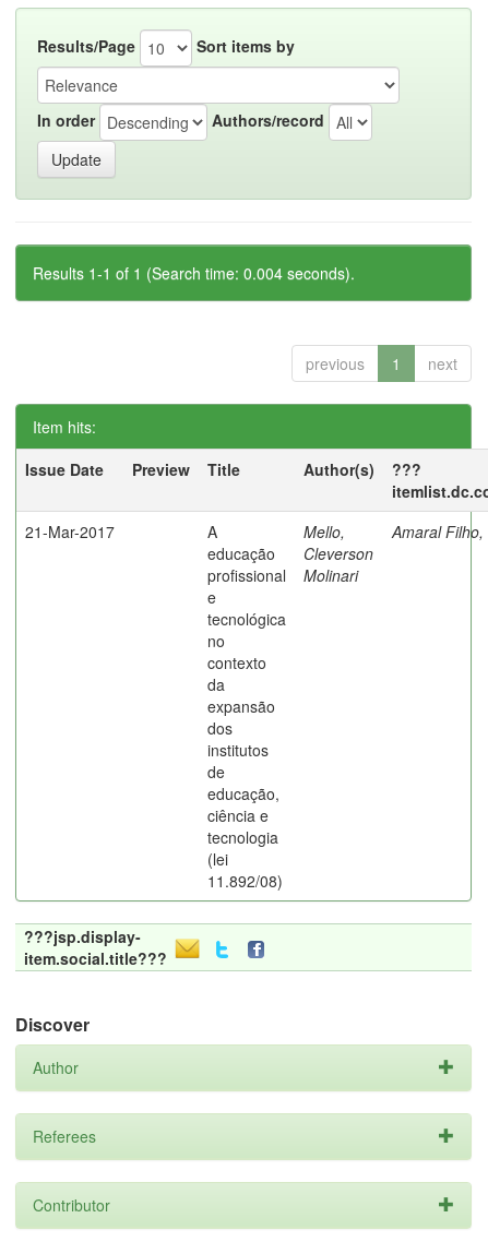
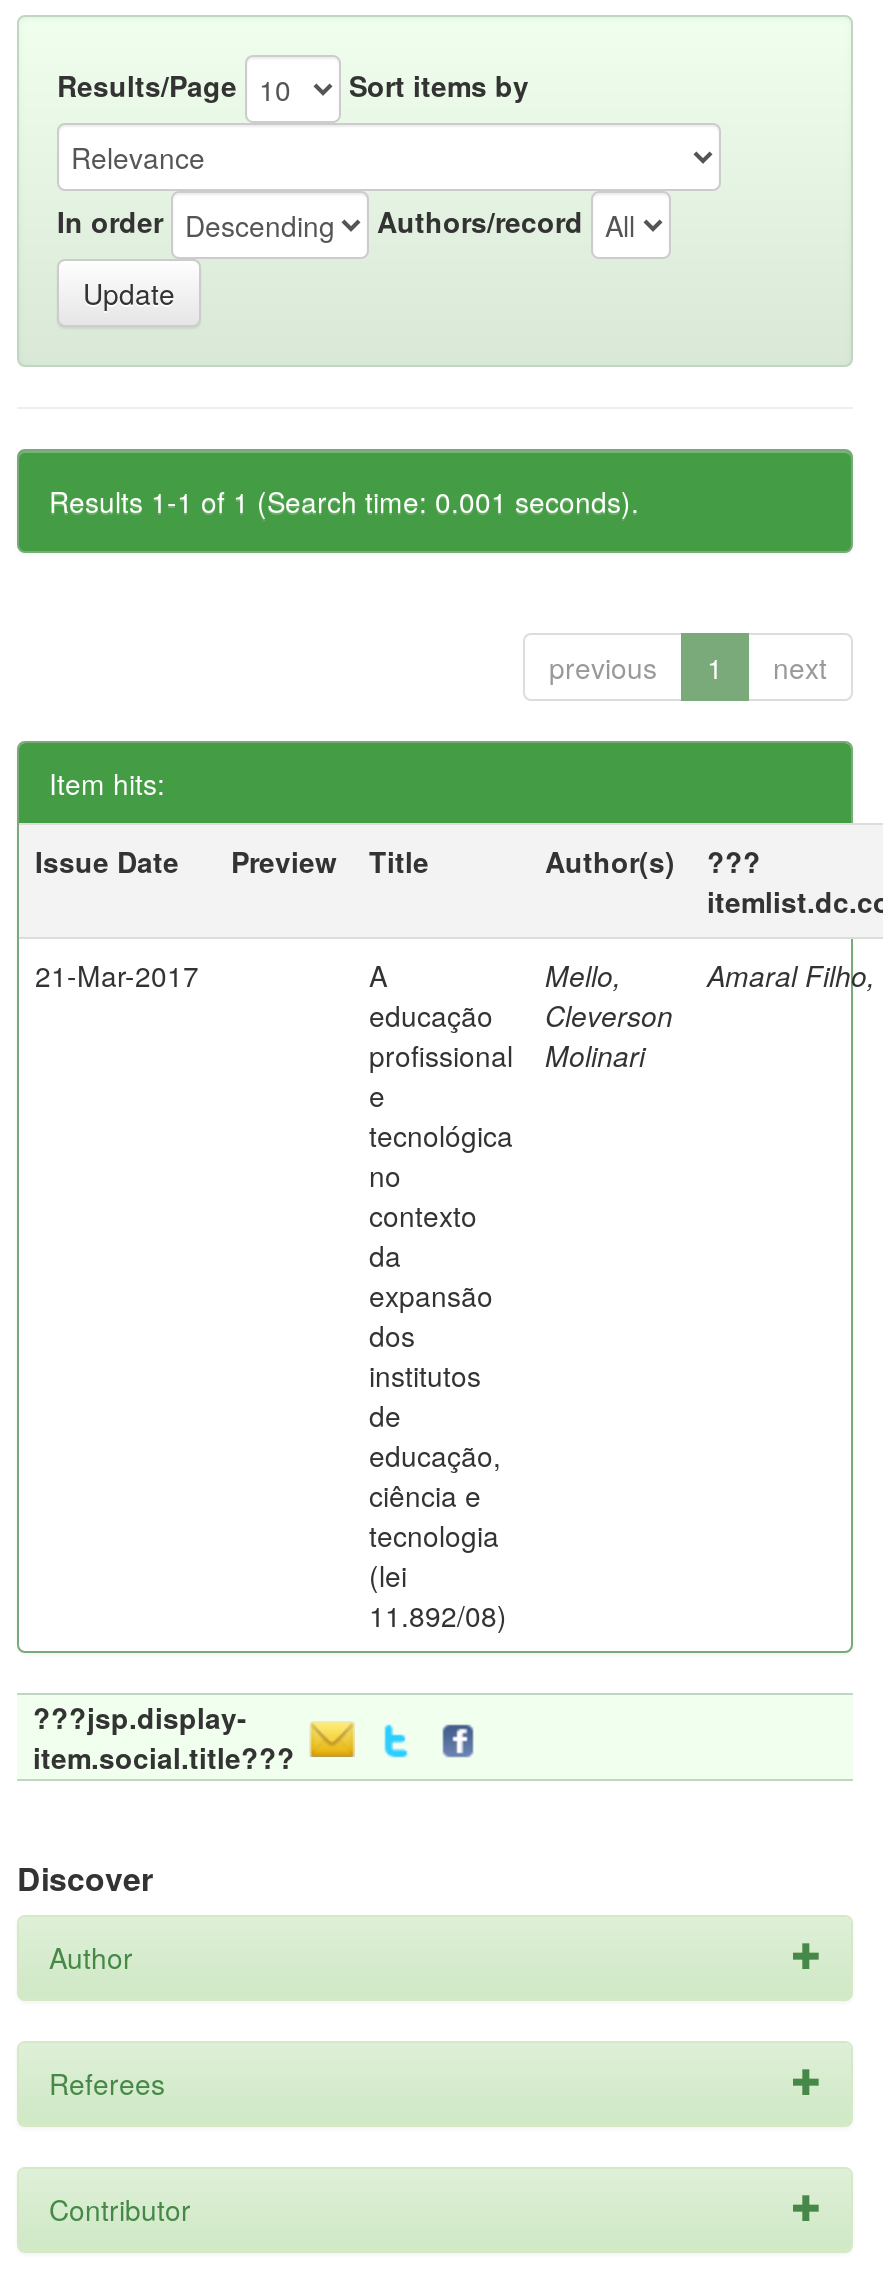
[33,262,355,284] Results 1-1 of 1 (Search time: 0.004 seconds). -> [49,481,639,521] Results 1-1 of 1 (Search time: 0.001 seconds).

